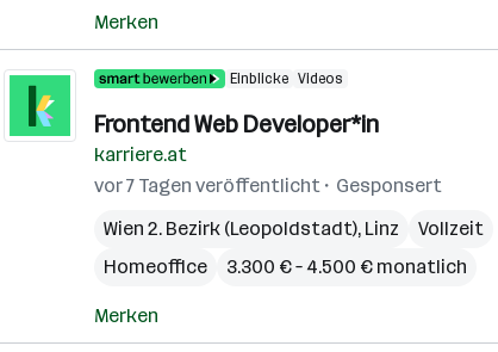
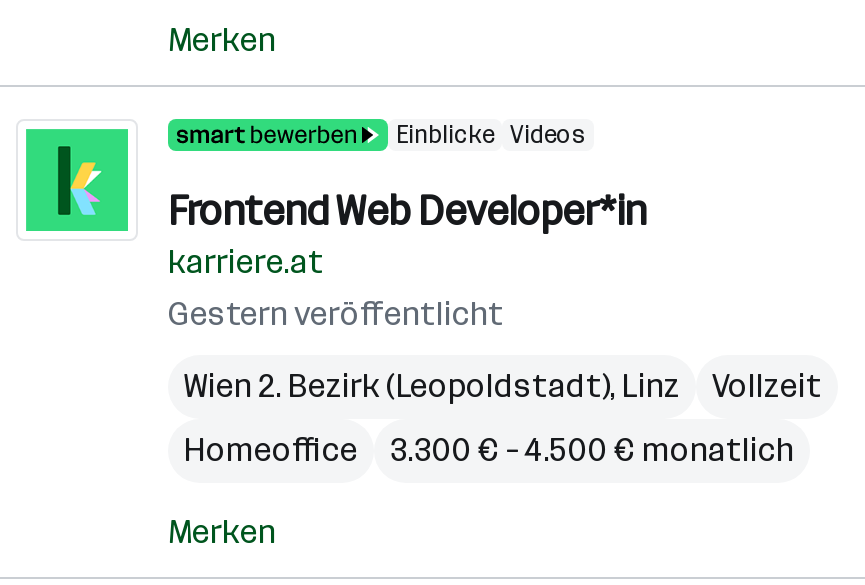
[94,174,442,197] vor 7 Tagen veröffentlicht | Gesponsert -> [168,295,504,333] Gestern veröffentlicht

